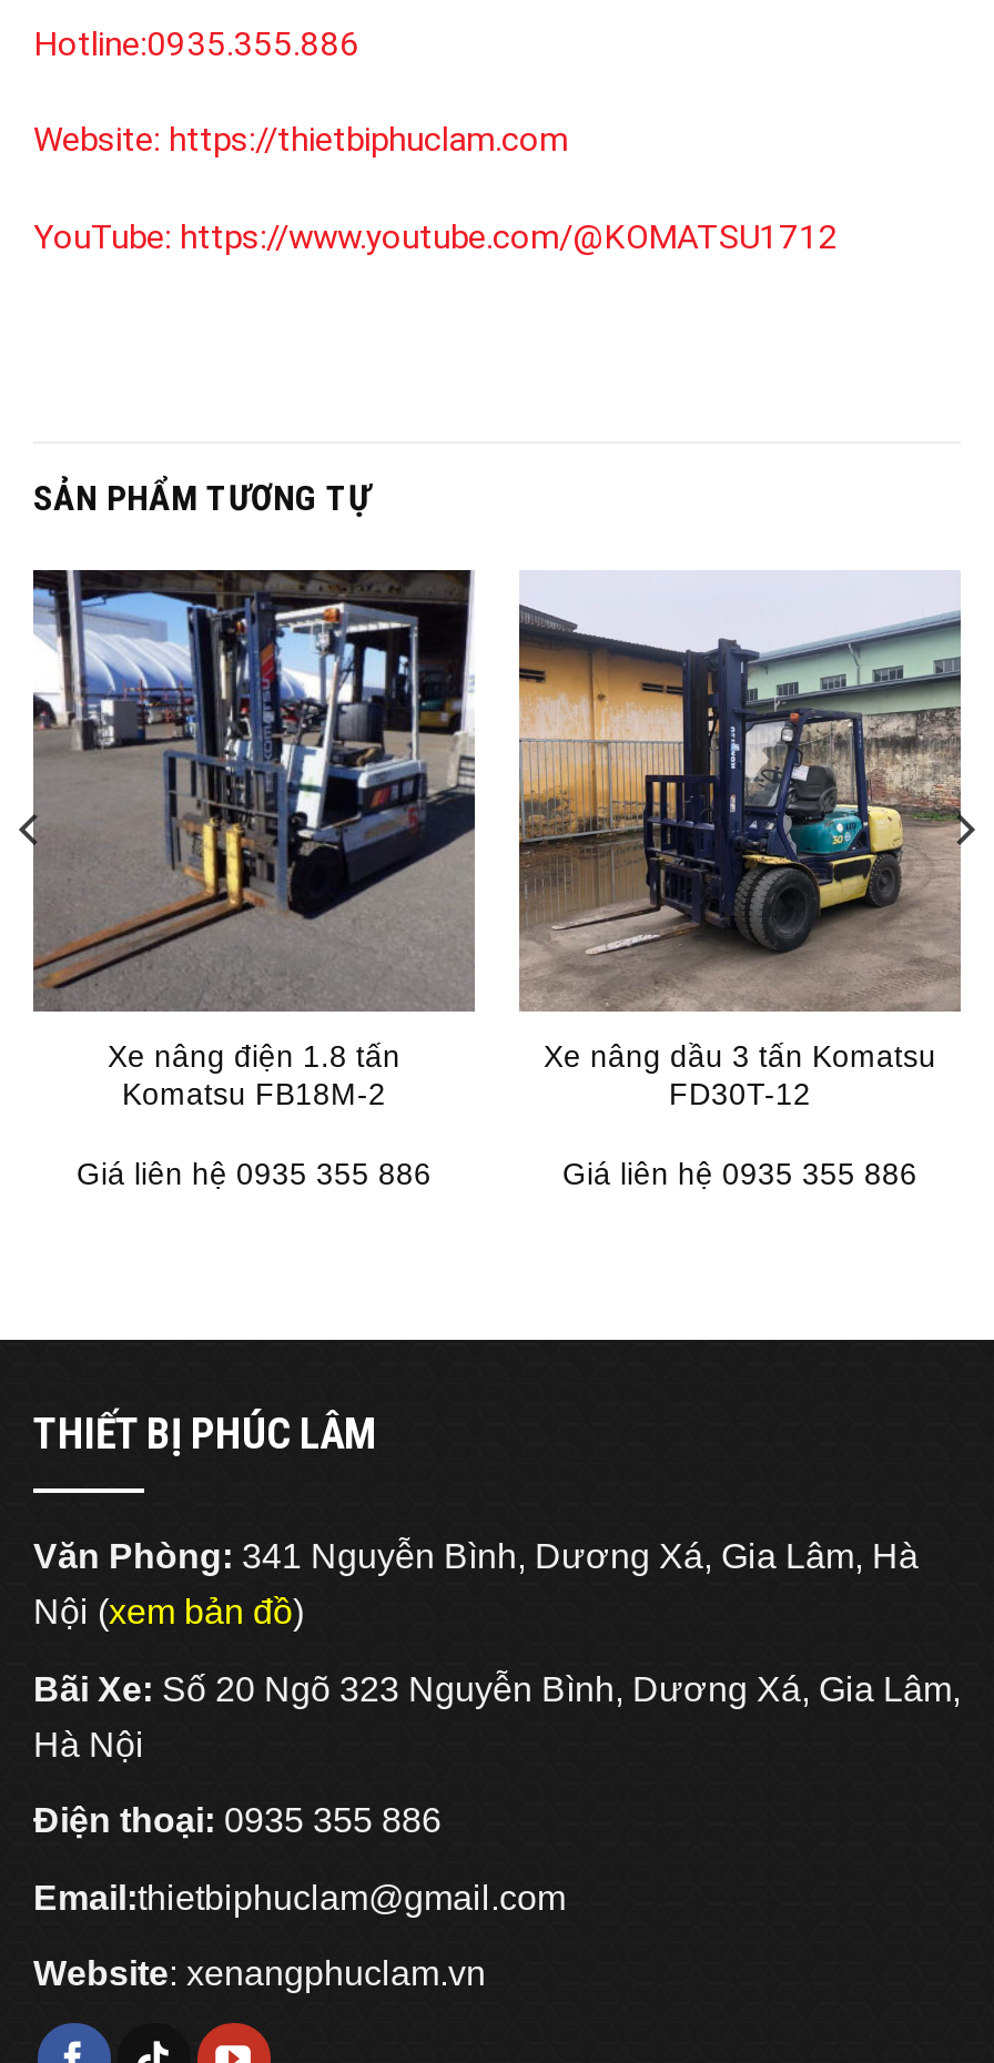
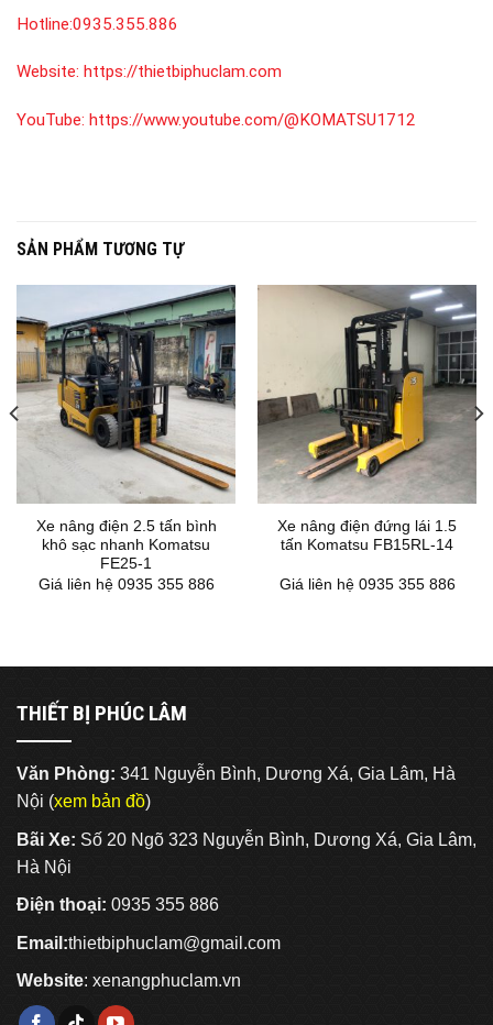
[31,568,475,1112] [image] | Xe nâng điện 1.8 tấn | Komatsu FB18M-2 -> [15,284,237,572] [image] | Xe nâng điện 2.5 tấn bình | khô sạc nhanh Komatsu | FE25-1
[517,570,963,1112] [image] | Xe nâng dầu 3 tấn Komatsu | FD30T-12 -> [258,284,478,554] [image] | Xe nâng điện đứng lái 1.5 | tấn Komatsu FB15RL-14

